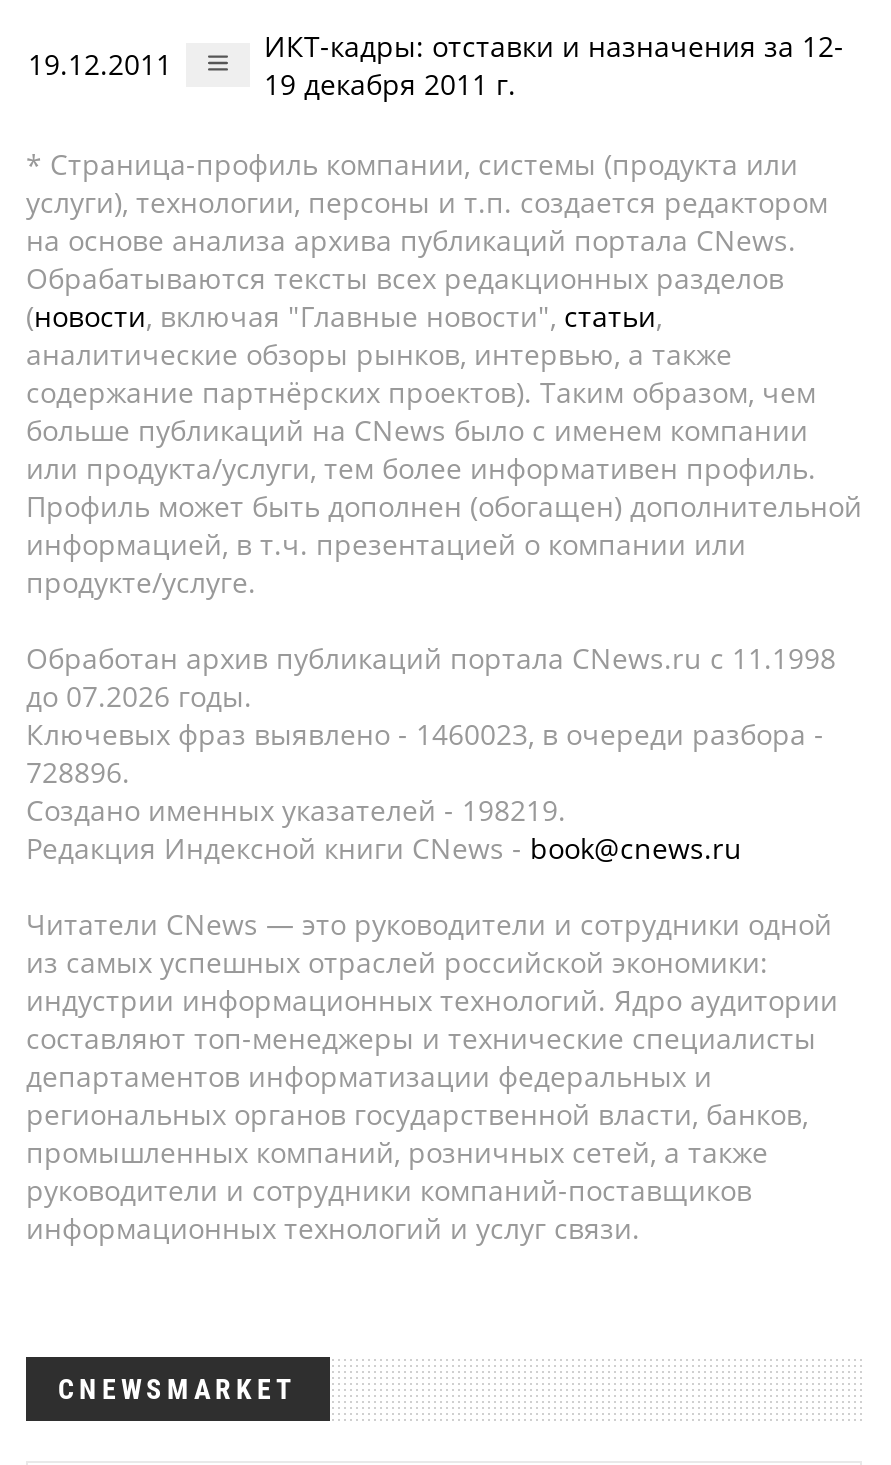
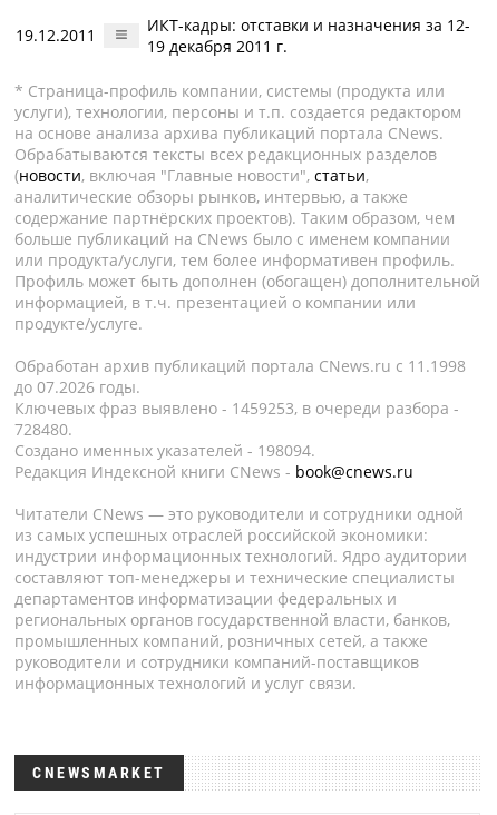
[26,715,824,753] Ключевых фраз выявлено - 1460023, в очереди разбора - -> [14,397,459,419] Ключевых фраз выявлено - 1459253, в очереди разбора -
[26,753,130,791] 728896. -> [14,419,72,440] 728480.
[26,791,566,829] Создано именных указателей - 198219. -> [14,440,315,461] Создано именных указателей - 198094.

